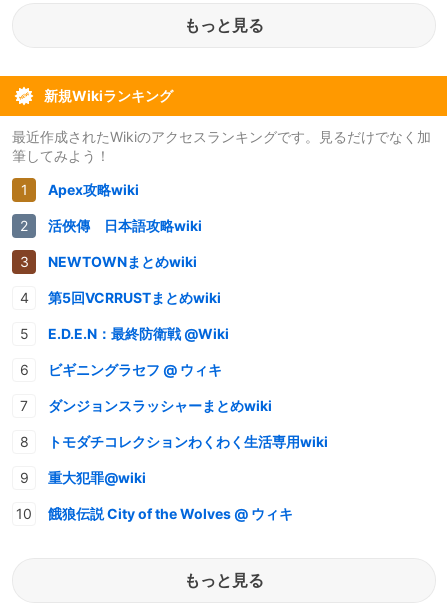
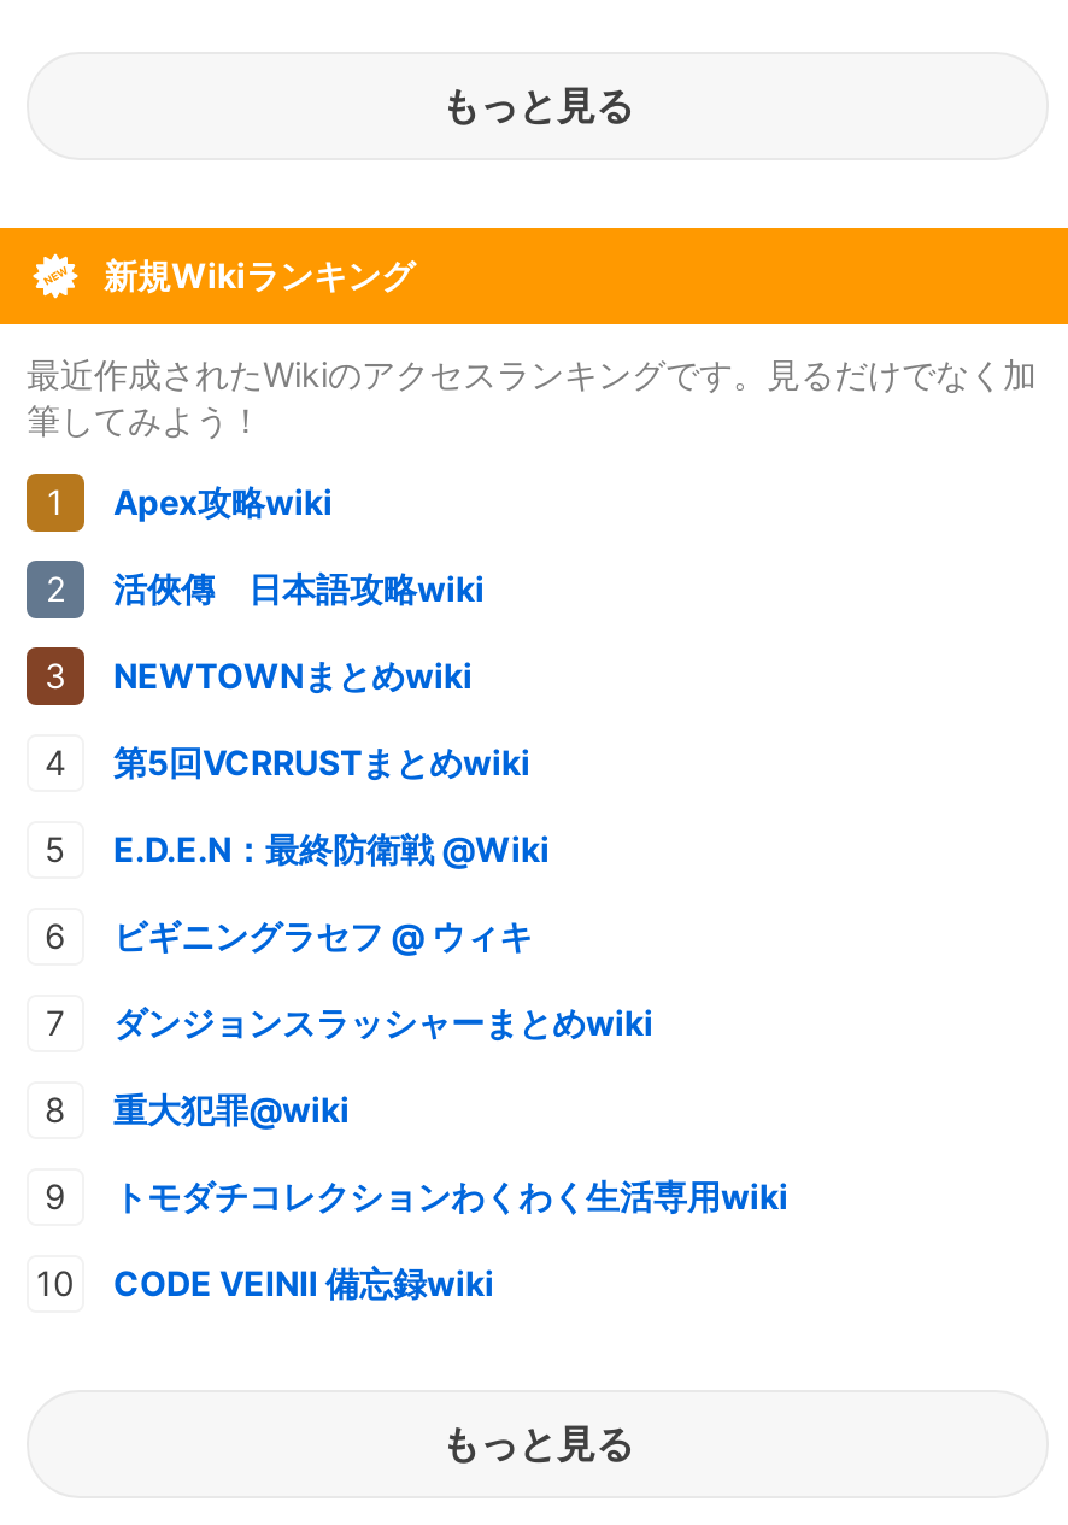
moved [48,433,328,450] -> [113,1175,788,1216]: トモダチコレクションわくわく生活専用wiki
moved [48,469,146,486] -> [113,1088,350,1129]: 重大犯罪@wiki
[48,505,293,522] 餓狼伝説 City of the Wolves @ ウィキ -> [113,1262,494,1303] CODE VEINⅡ 備忘録wiki

